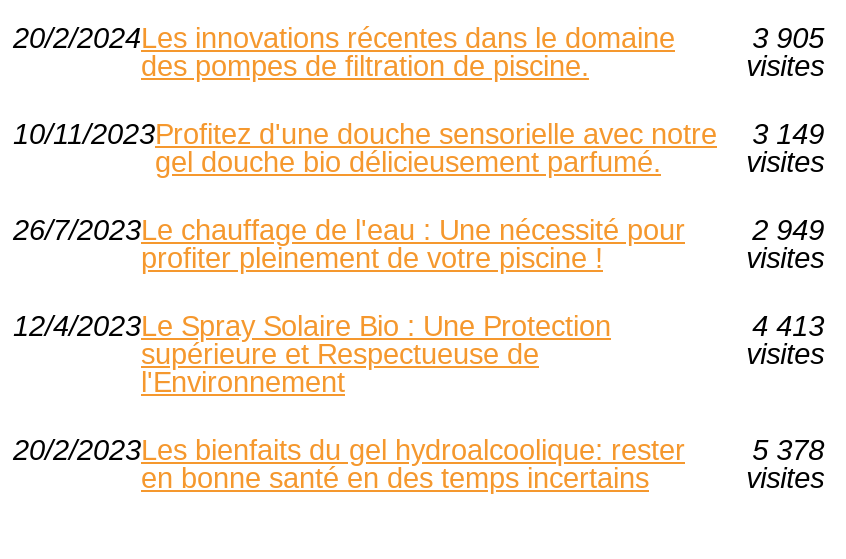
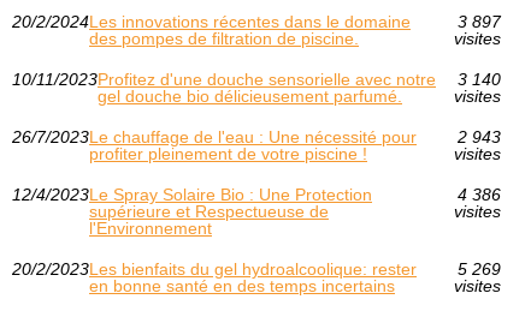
[752,23,824,55] 3 905 -> [457,12,500,32] 3 897
[13,119,824,151] 10/11/2023 Profitez d'une douche sensorielle avec notre 3 149 -> [12,70,500,89] 10/11/2023 Profitez d'une douche sensorielle avec notre 3 140
[752,215,824,247] 2 949 -> [457,128,500,147] 2 943
[752,311,824,343] 4 413 -> [457,185,500,204] 4 386
[752,435,824,467] 5 378 -> [457,260,500,279] 5 269

